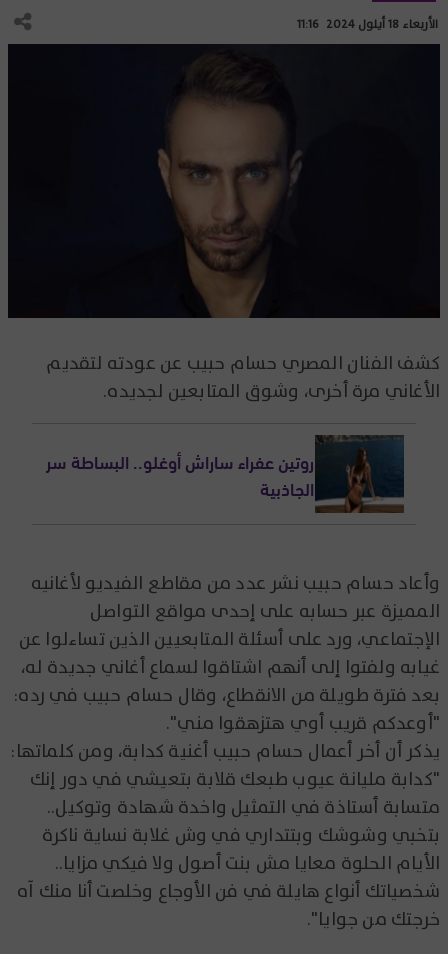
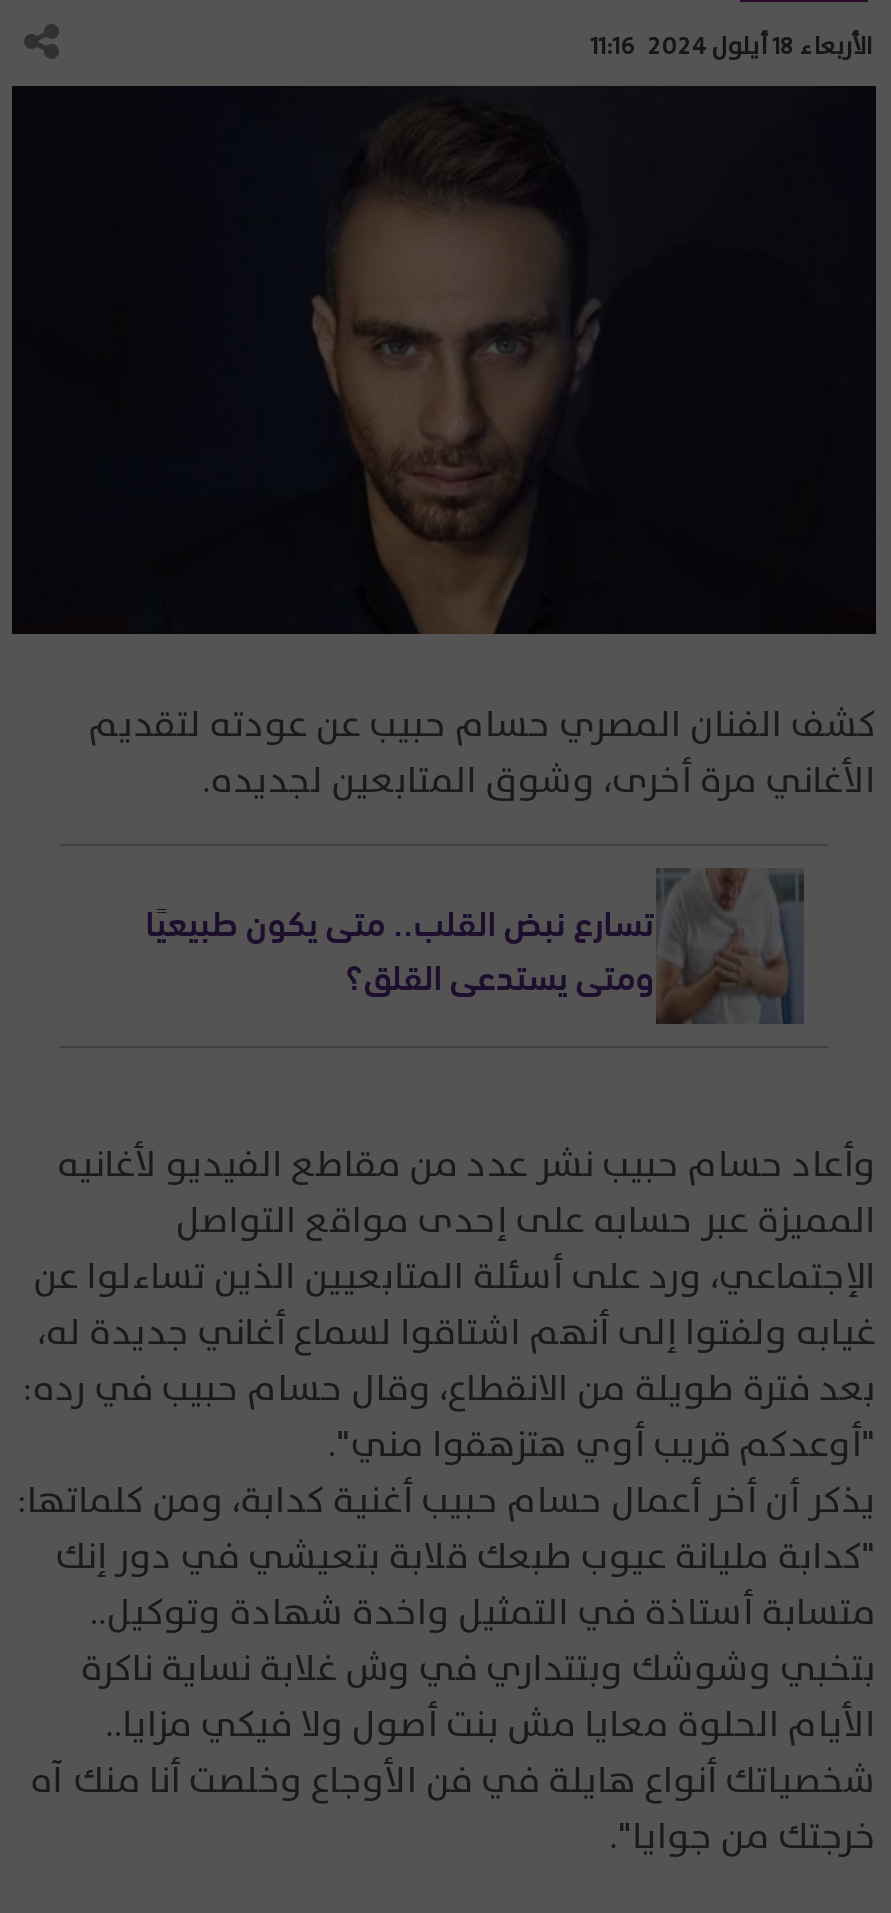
[46,434,404,514] [image] | روتين عفراء ساراش أوغلو.. البساطة سر | الجاذبية -> [145,868,804,1026] [image] | تسارع نبض القلب.. متى يكون طبيعيًا | ومتى يستدعي القلق؟

